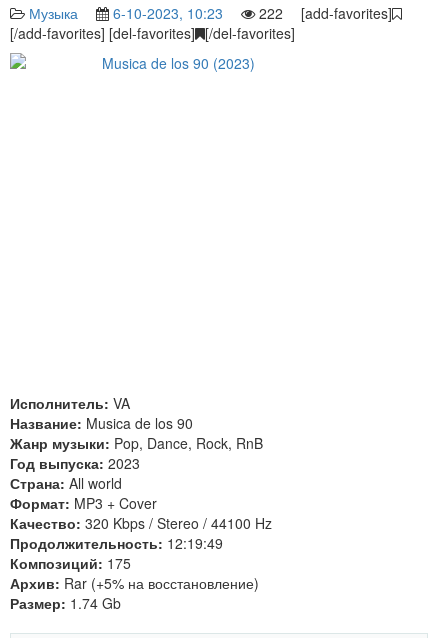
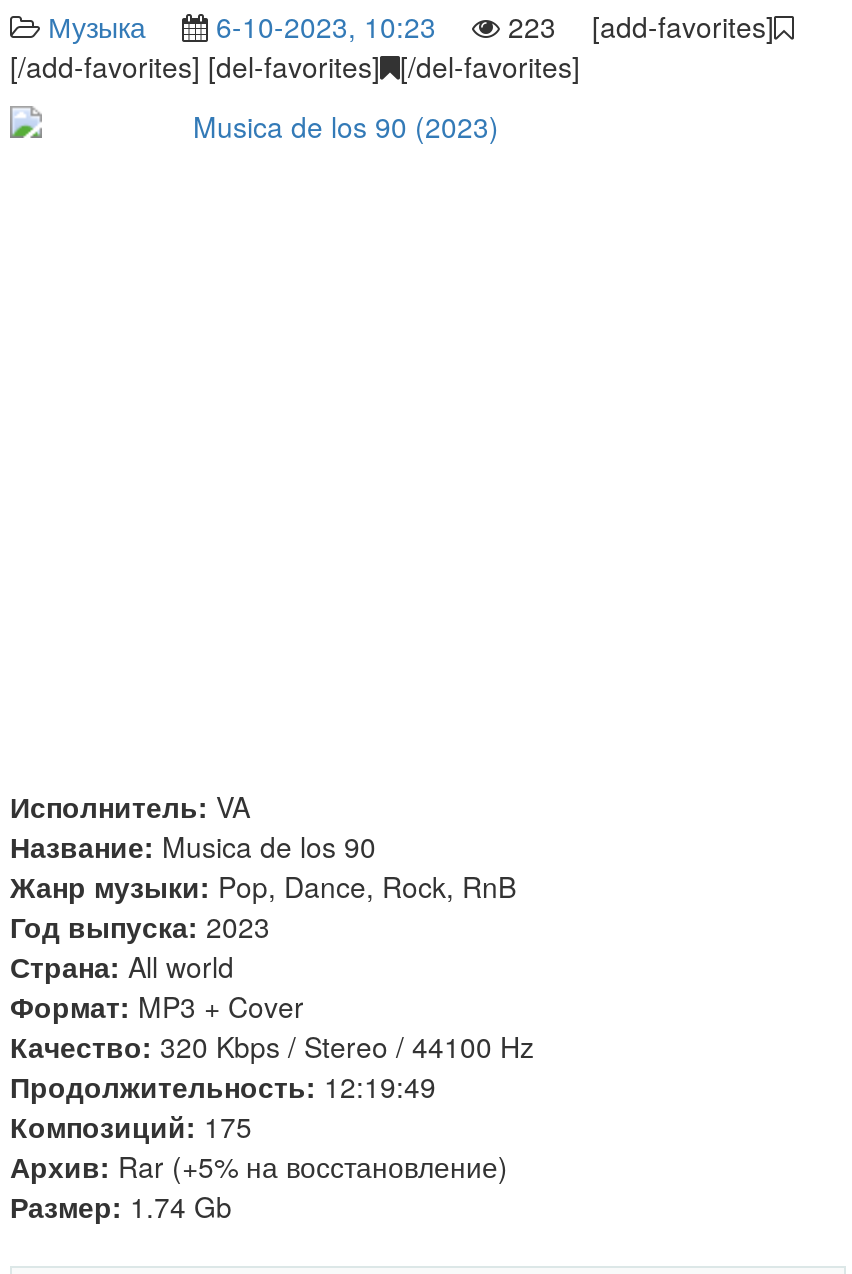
[255,3,392,23] 222 [add-favorites] -> [500,6,774,46] 223 [add-favorites]

